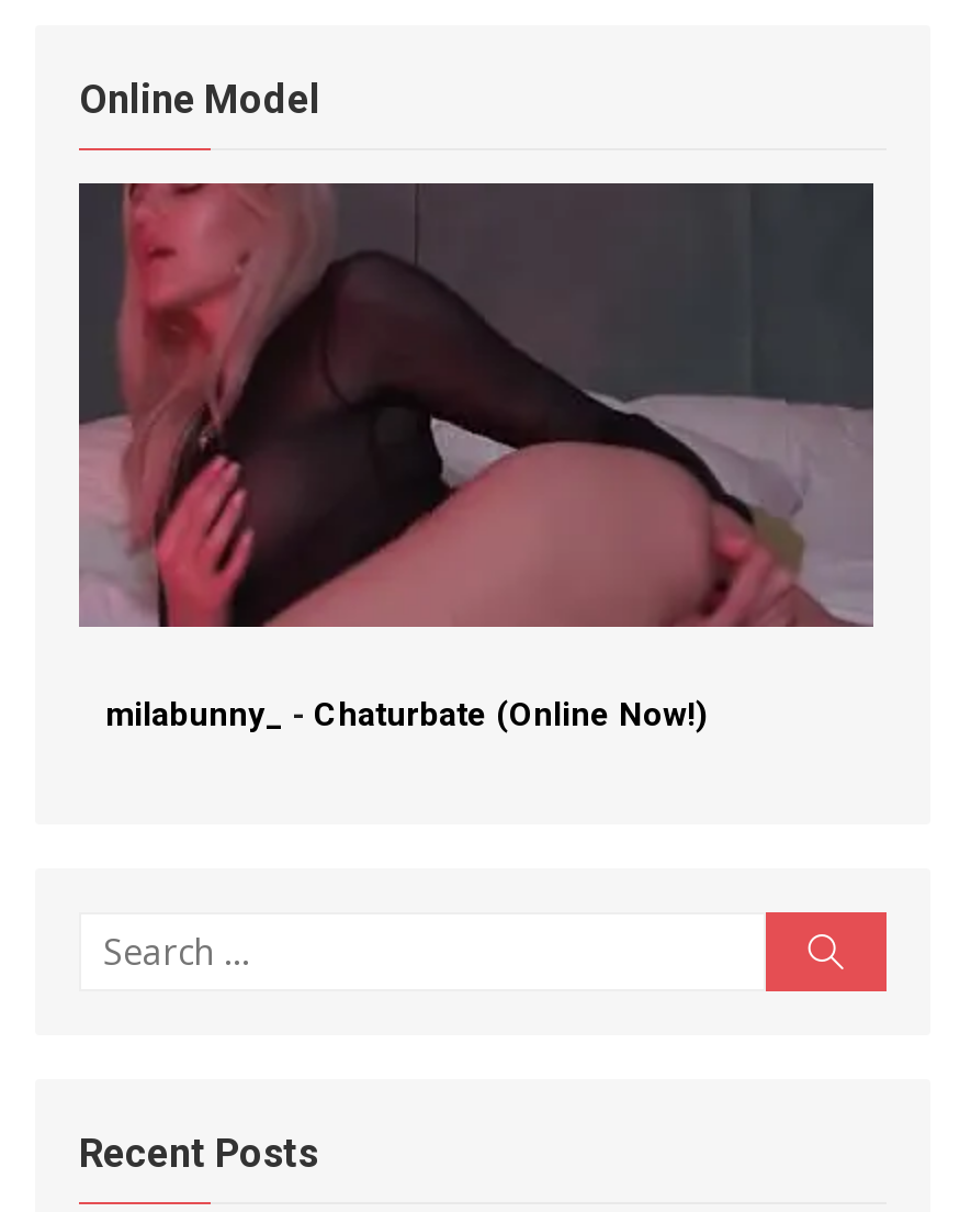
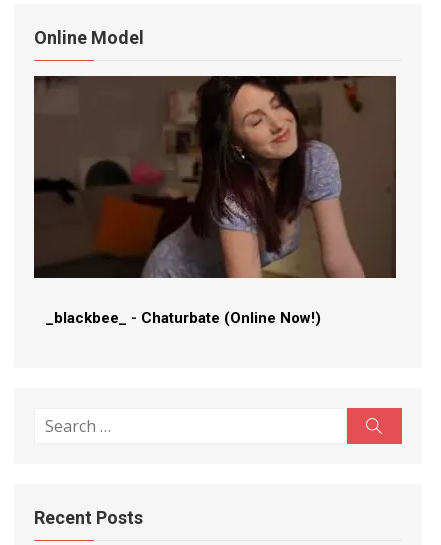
[77,181,873,734] [image] | milabunny_ - Chaturbate (Online Now!) -> [34,75,396,327] [image] | _blackbee_ - Chaturbate (Online Now!)

